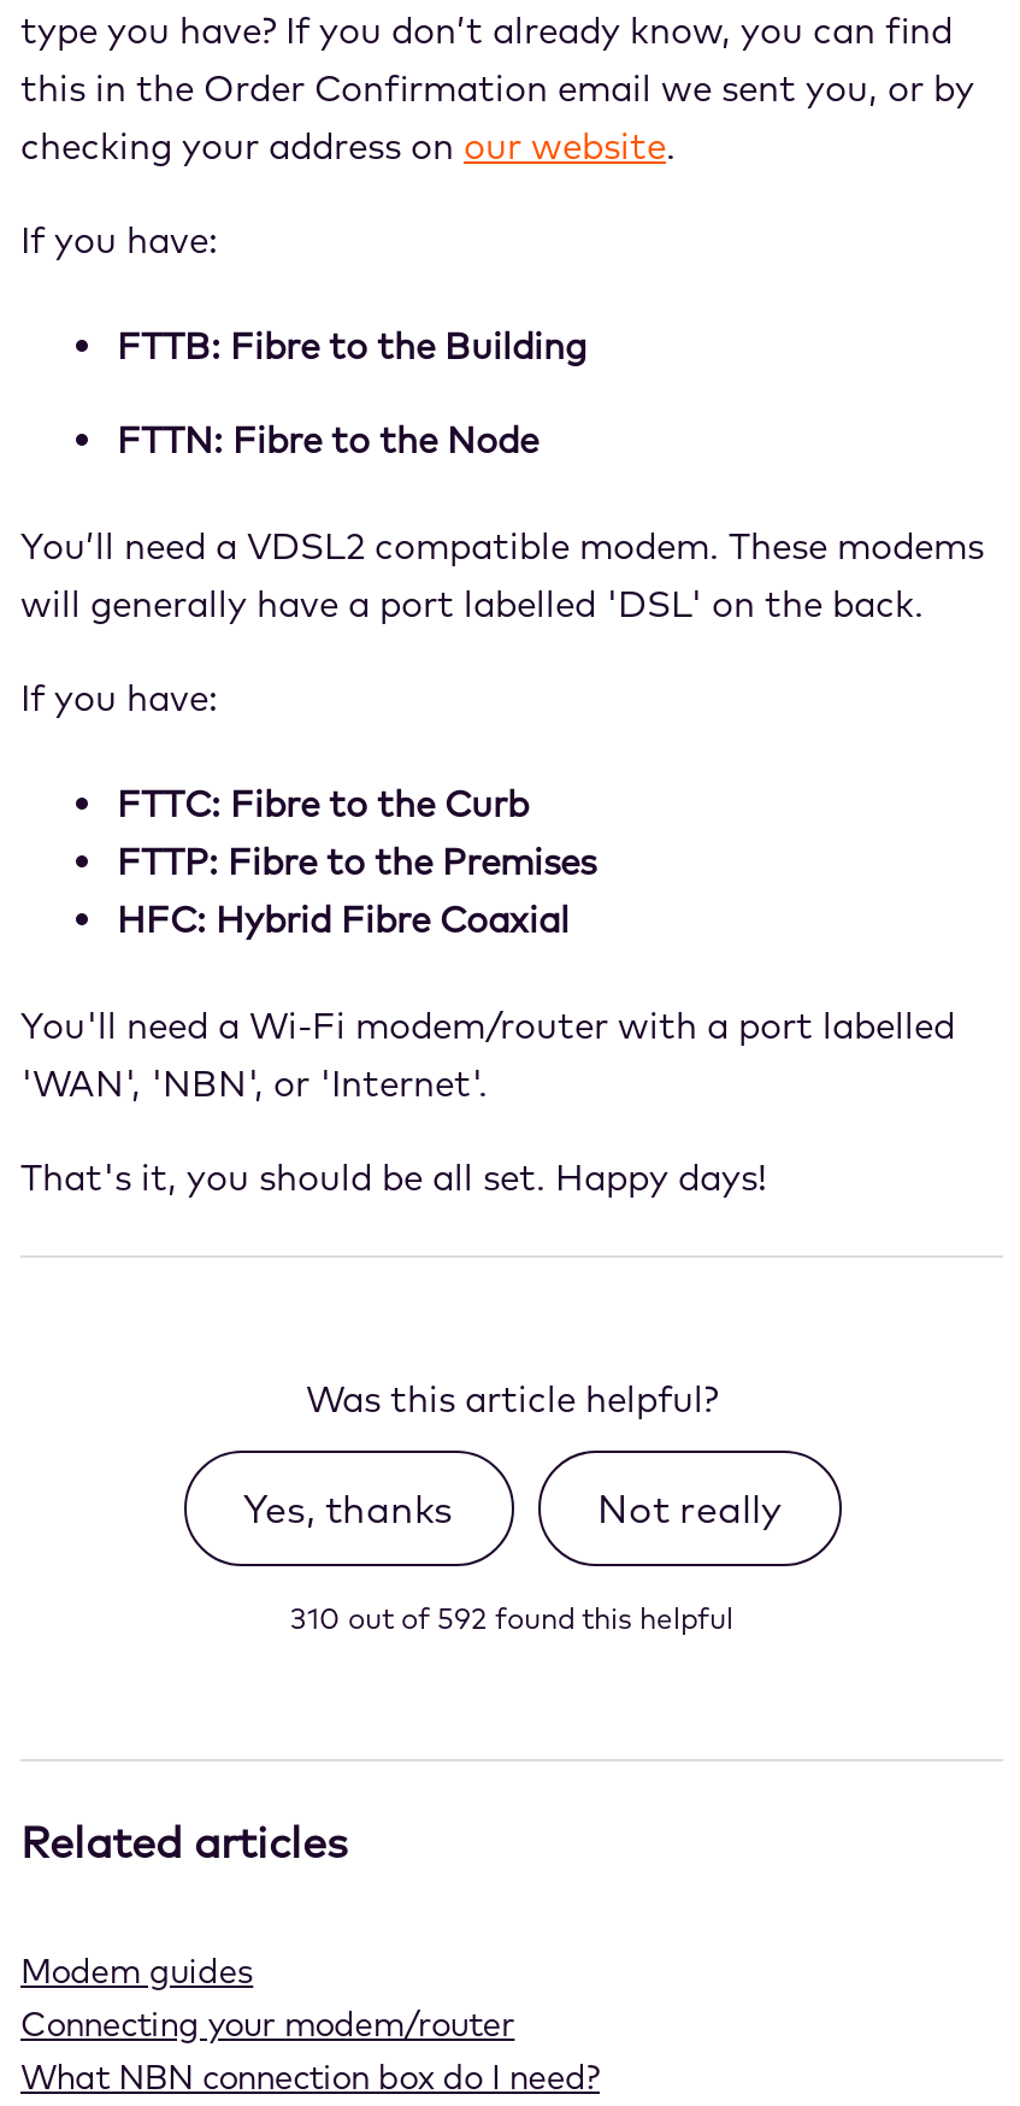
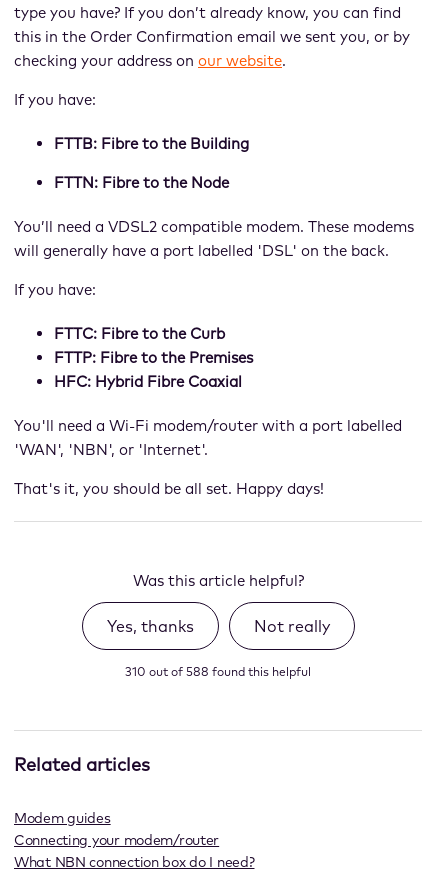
[290,1600,733,1636] 310 out of 592 found this helpful -> [125,664,311,679] 310 out of 588 found this helpful

